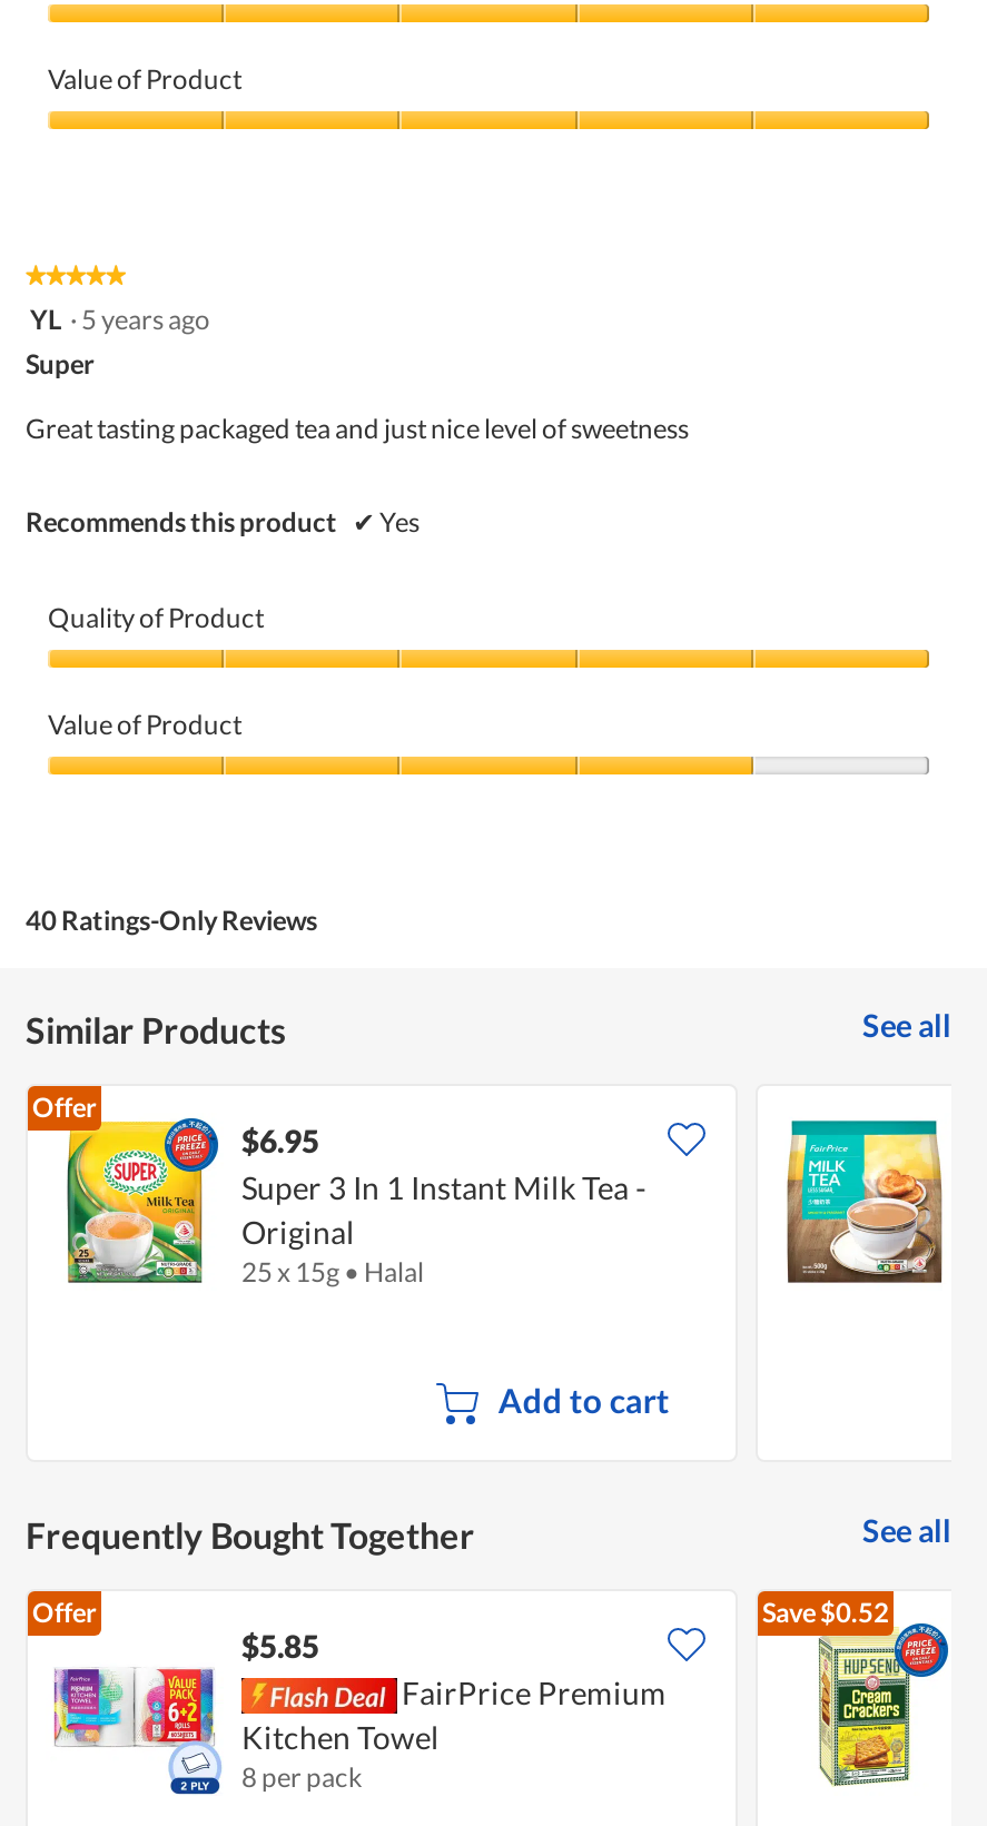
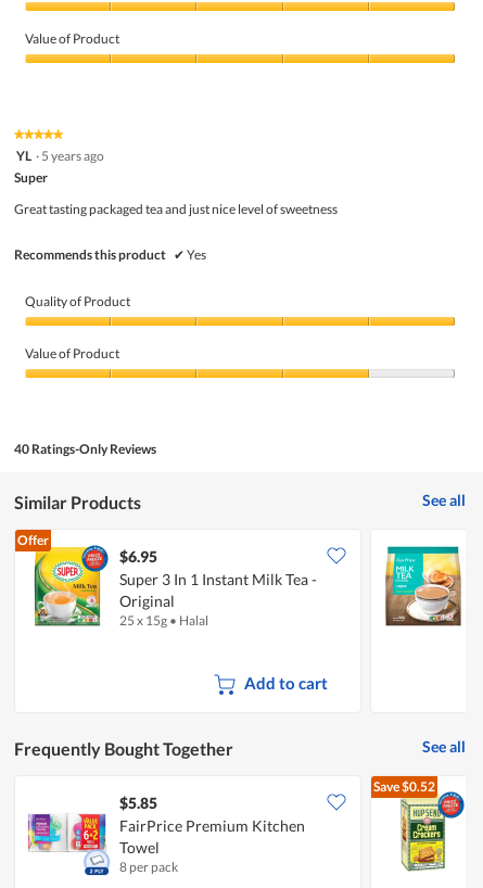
[32,1596,97,1630] Offer -> none

